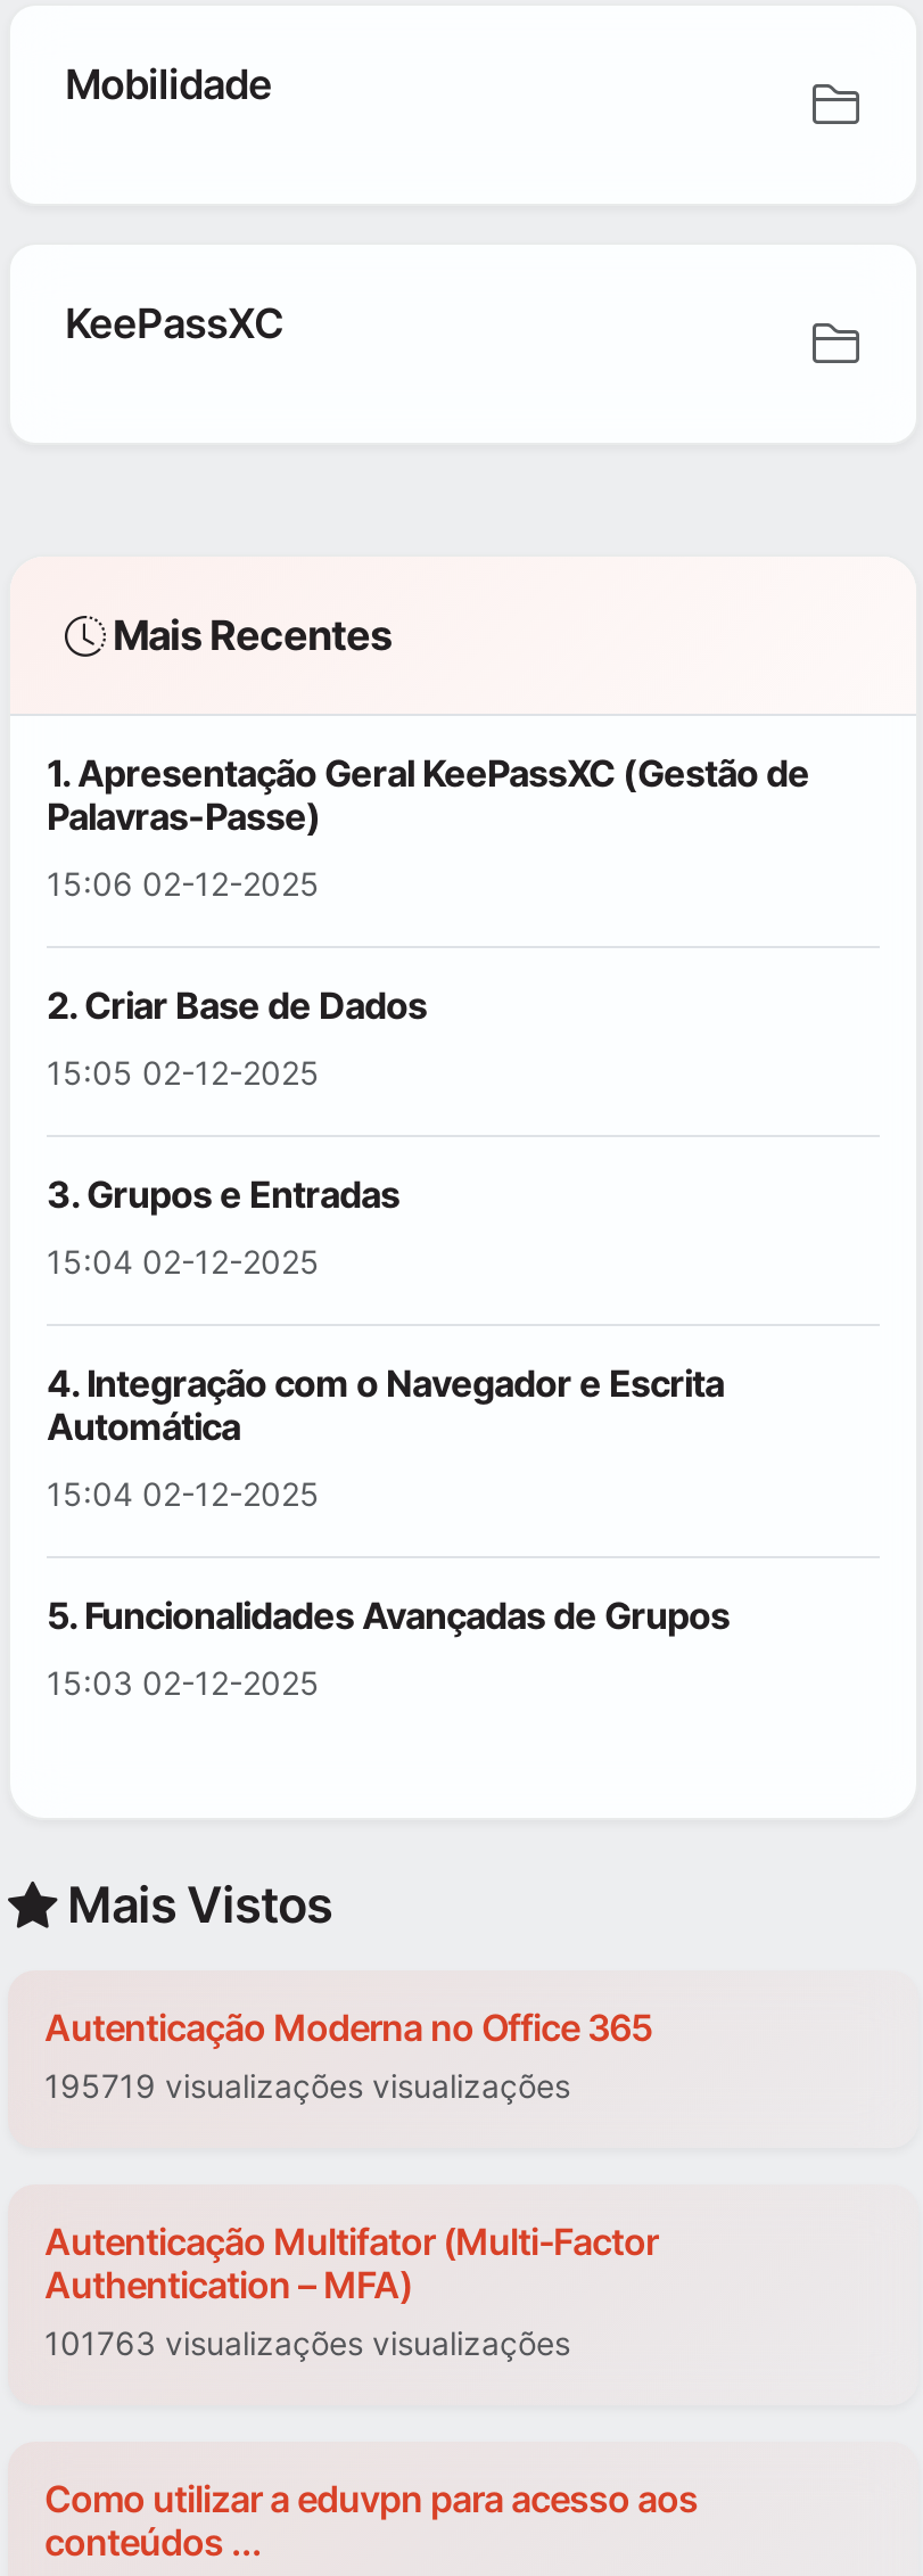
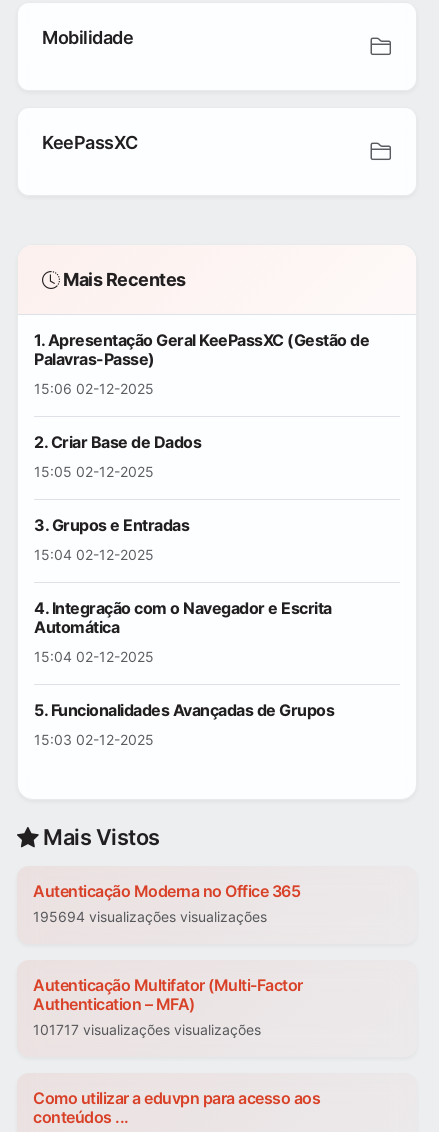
[44,2067,570,2106] 195719 visualizações visualizações -> [33,908,267,925] 195694 visualizações visualizações
[44,2324,570,2363] 101763 visualizações visualizações -> [33,1021,261,1038] 101717 visualizações visualizações

